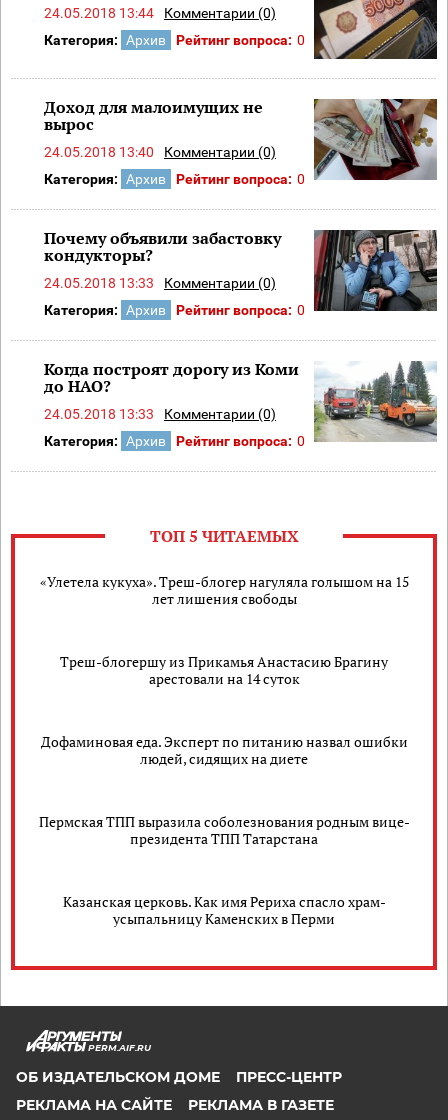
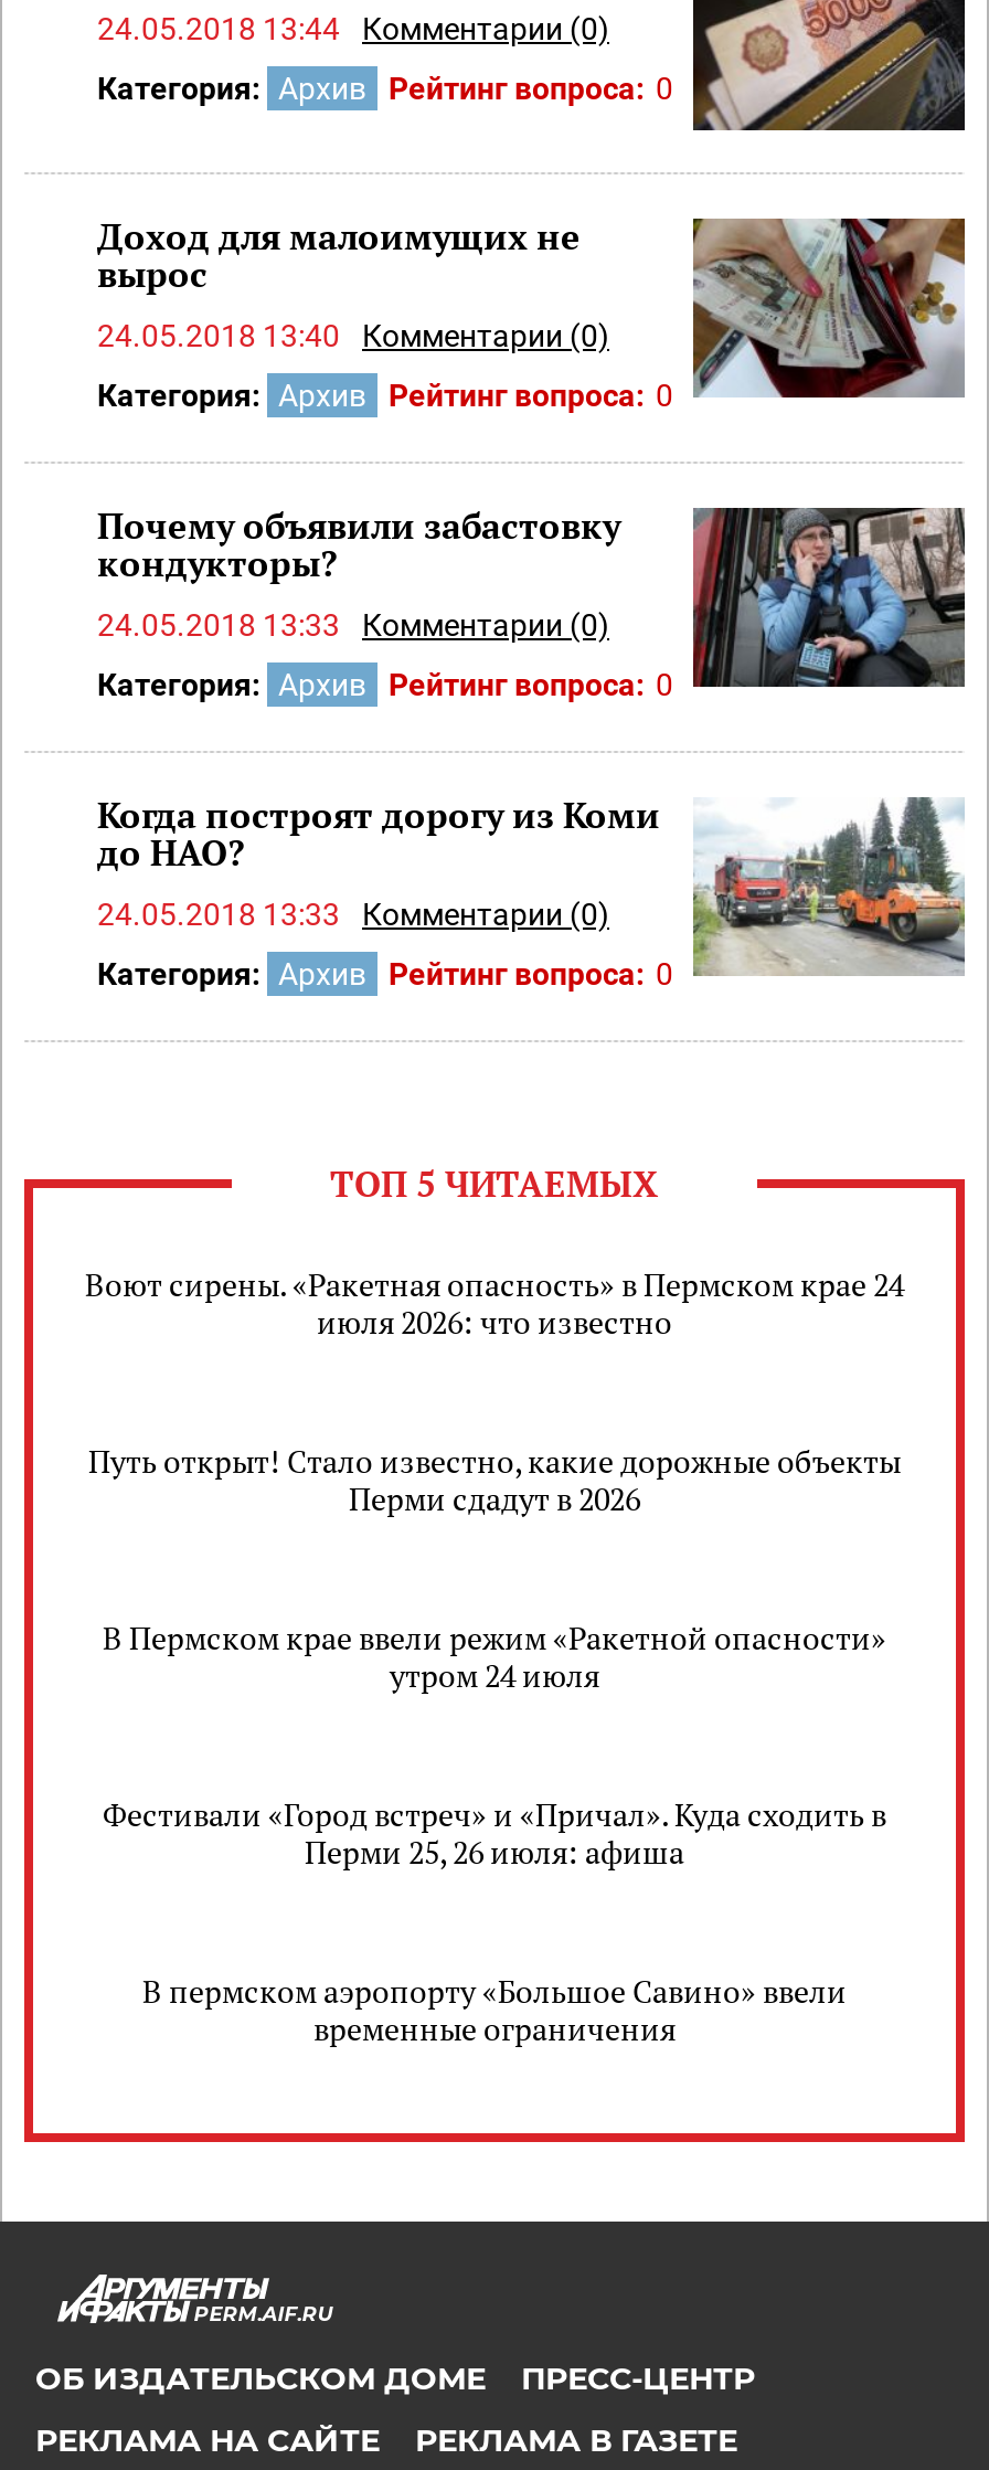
[39,572,408,608] «Улетела кукуха». Треш-блогер нагуляла голышом на 15 | лет лишения свободы -> [85,1263,904,1342] Воют сирены. «Ракетная опасность» в Пермском крае 24 | июля 2026: что известно
[60,652,388,688] Треш-блогершу из Прикамья Анастасию Брагину | арестовали на 14 суток -> [88,1439,901,1519] Путь открыт! Стало известно, какие дорожные объекты | Перми сдадут в 2026
[40,732,407,768] Дофаминовая еда. Эксперт по питанию назвал ошибки | людей, сидящих на диете -> [103,1616,886,1696] В Пермском крае ввели режим «Ракетной опасности» | утром 24 июля
[38,812,409,848] Пермская ТПП выразила соболезнования родным вице- | президента ТПП Татарстана -> [103,1793,886,1872] Фестивали «Город встреч» и «Причал». Куда сходить в | Перми 25, 26 июля: афиша
[62,892,385,928] Казанская церковь. Как имя Рериха спасло храм- | усыпальницу Каменских в Перми -> [142,1969,847,2049] В пермском аэропорту «Большое Савино» ввели | временные ограничения

